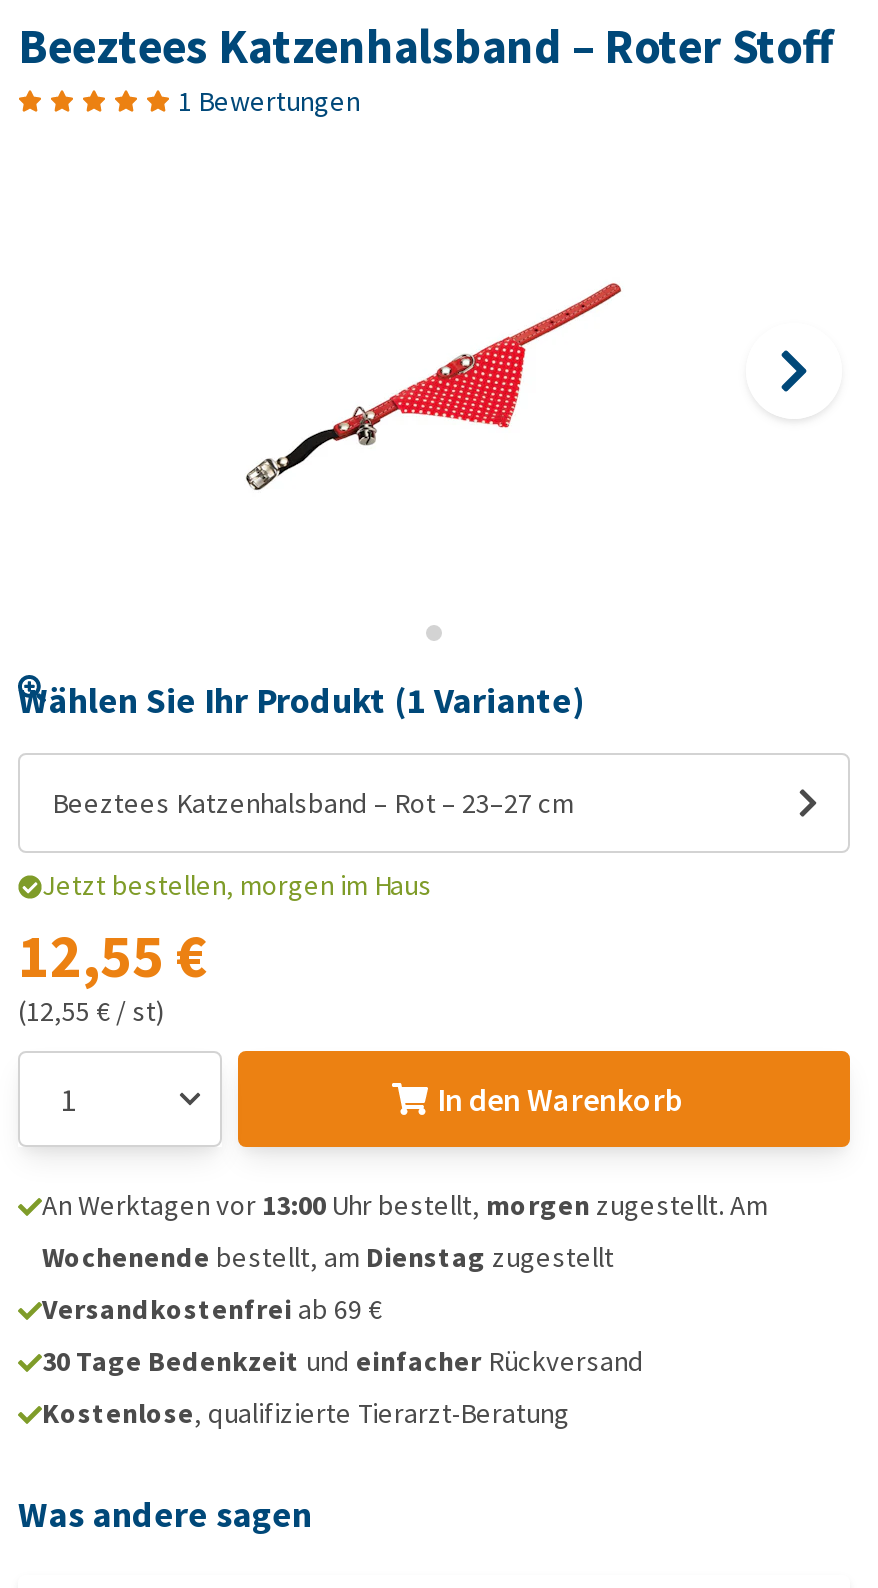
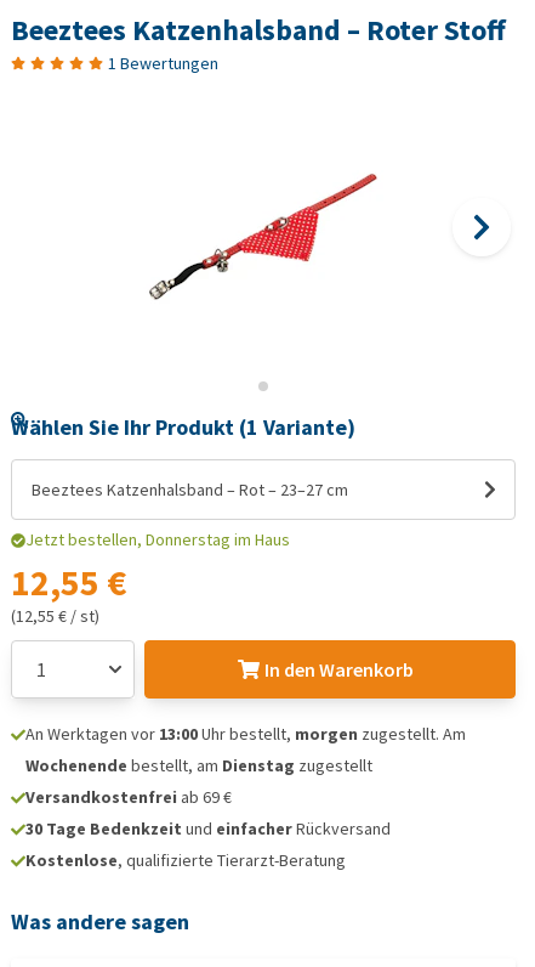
[42,867,432,903] Jetzt bestellen, morgen im Haus -> [25,528,290,550] Jetzt bestellen, Donnerstag im Haus

